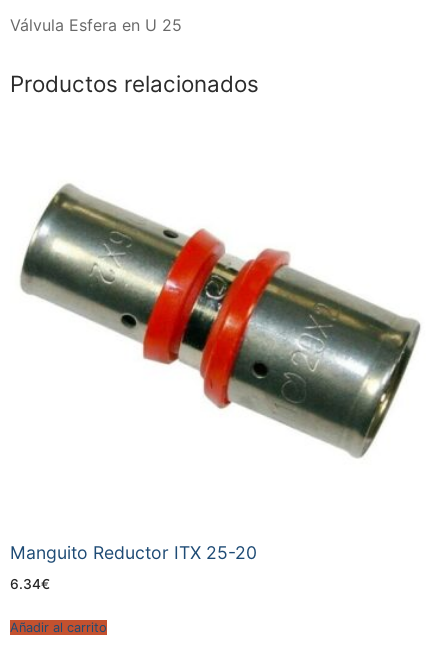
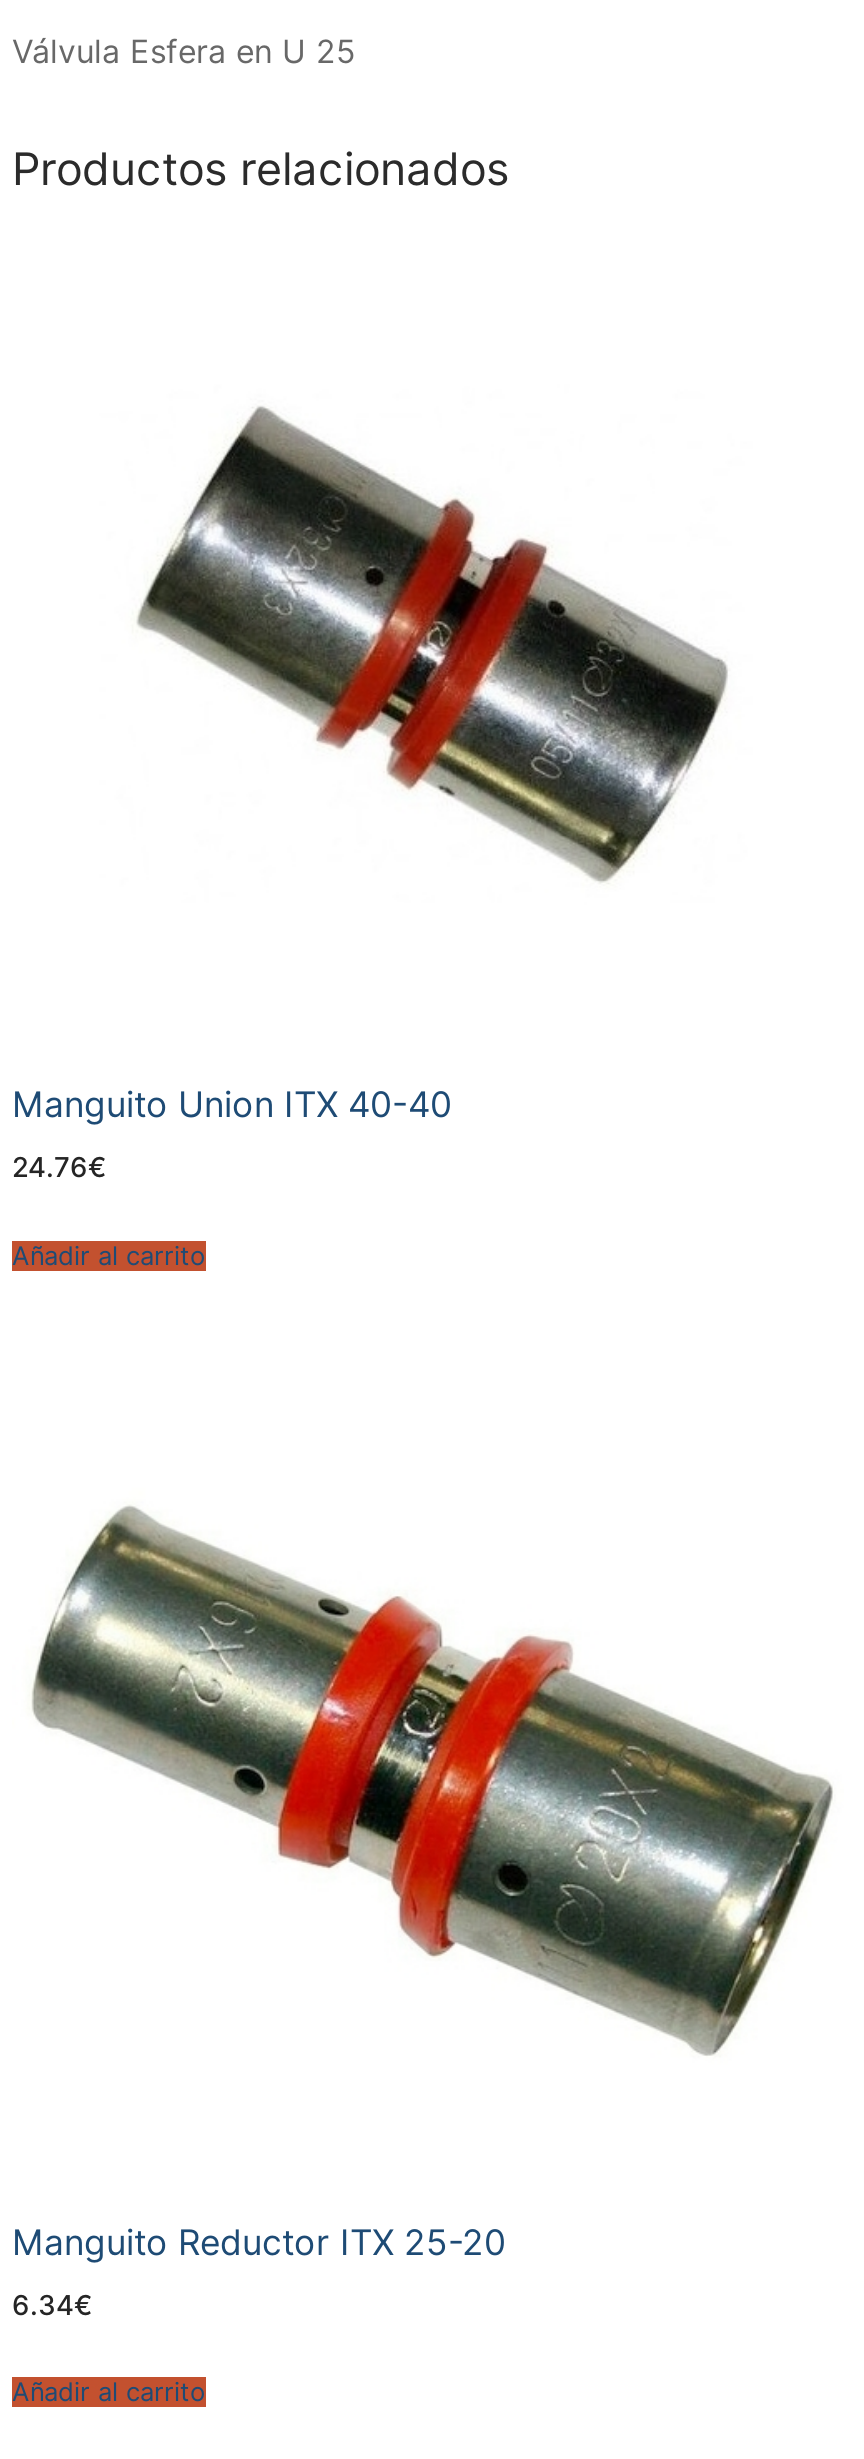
none -> [12,1083,452,1270] Manguito Union ITX 40-40 | 24.76€ | Añadir al carrito
none -> [136,406,728,882] [image]

